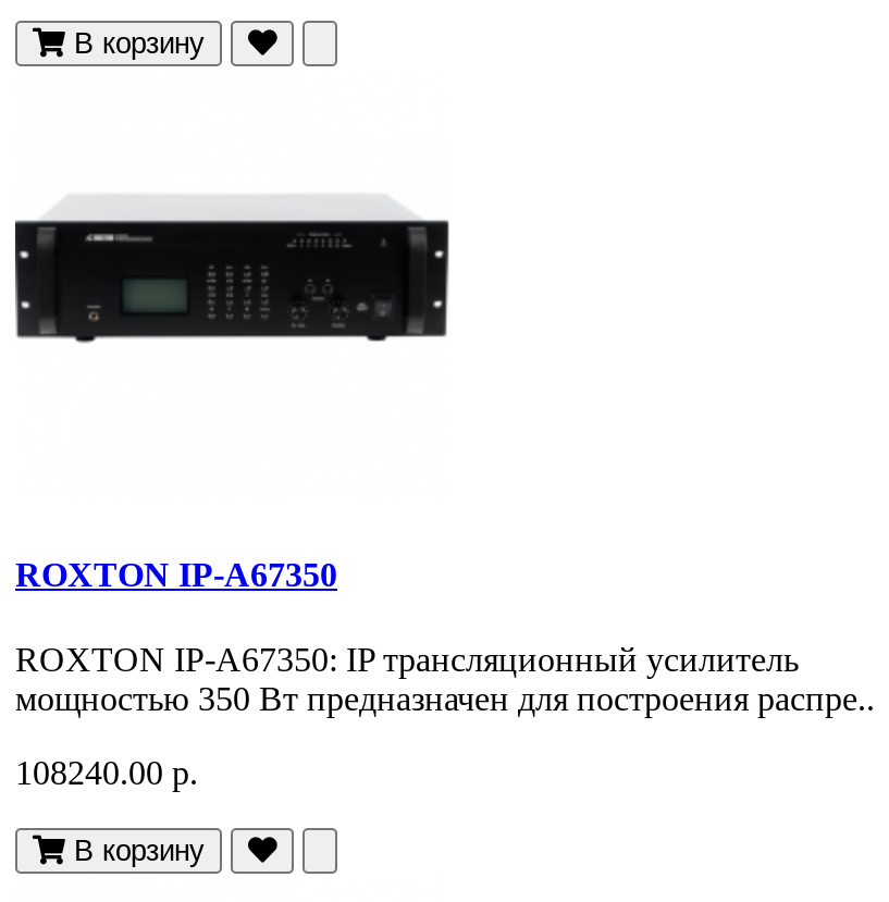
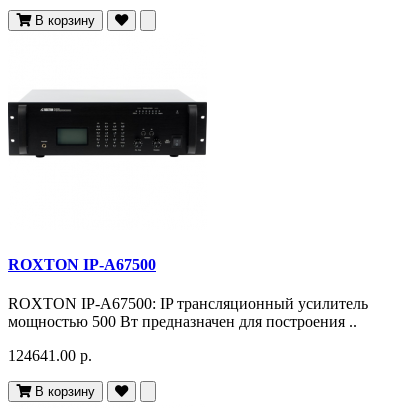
[15,556,337,593] ROXTON IP-A67350 -> [8,256,156,273] ROXTON IP-A67500
[15,641,799,678] ROXTON IP-A67350: IP трансляционный усилитель -> [8,295,372,312] ROXTON IP-A67500: IP трансляционный усилитель
[15,680,875,717] мощностью 350 Вт предназначен для построения распре.. -> [8,313,357,330] мощностью 500 Вт предназначен для построения ..
[15,754,198,791] 108240.00 р. -> [8,347,92,364] 124641.00 р.

